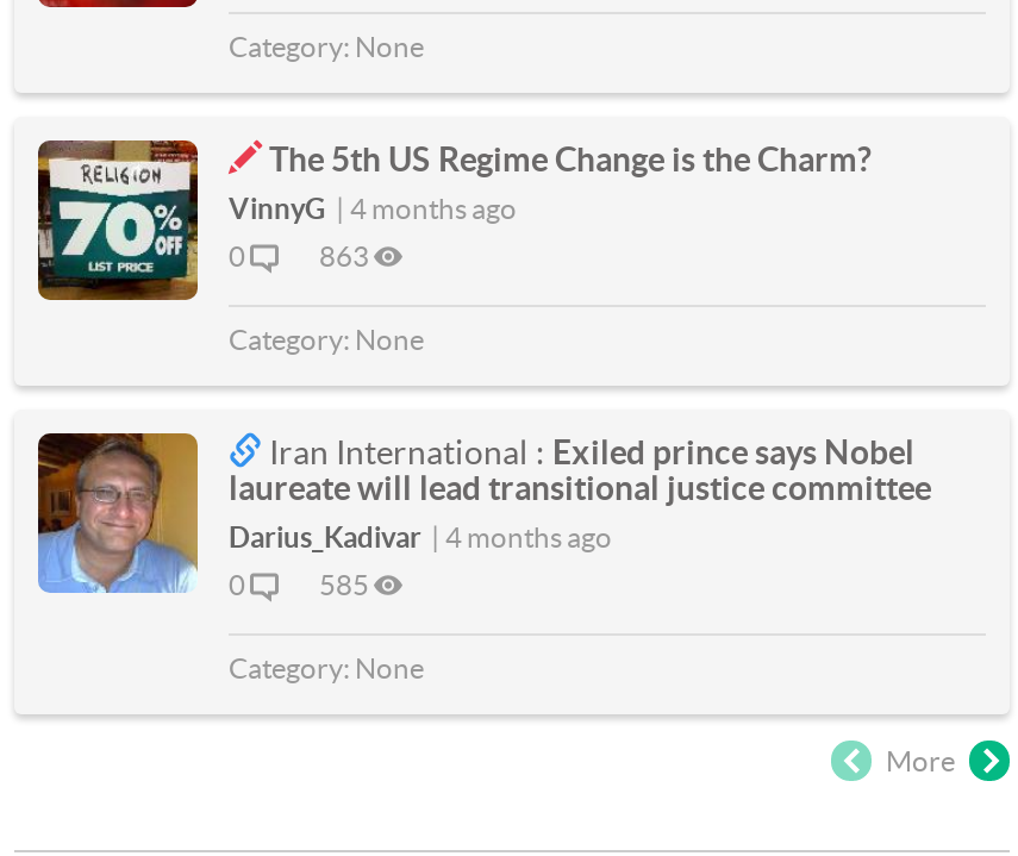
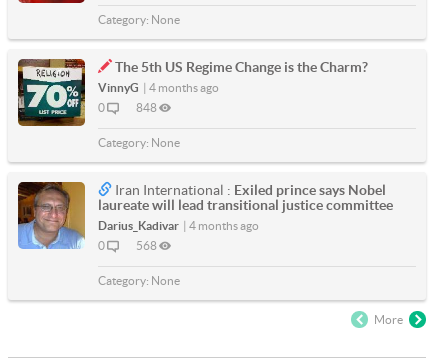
[319,241,374,272] 863 -> [136,101,159,114] 848
[319,570,374,601] 585 -> [136,239,159,252] 568

